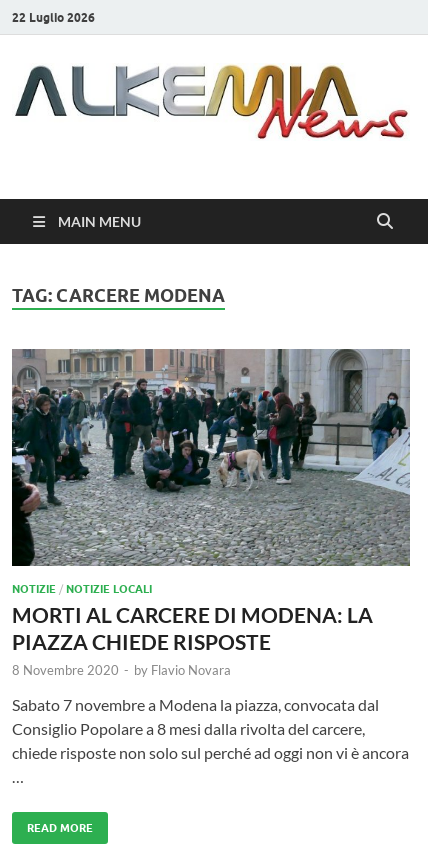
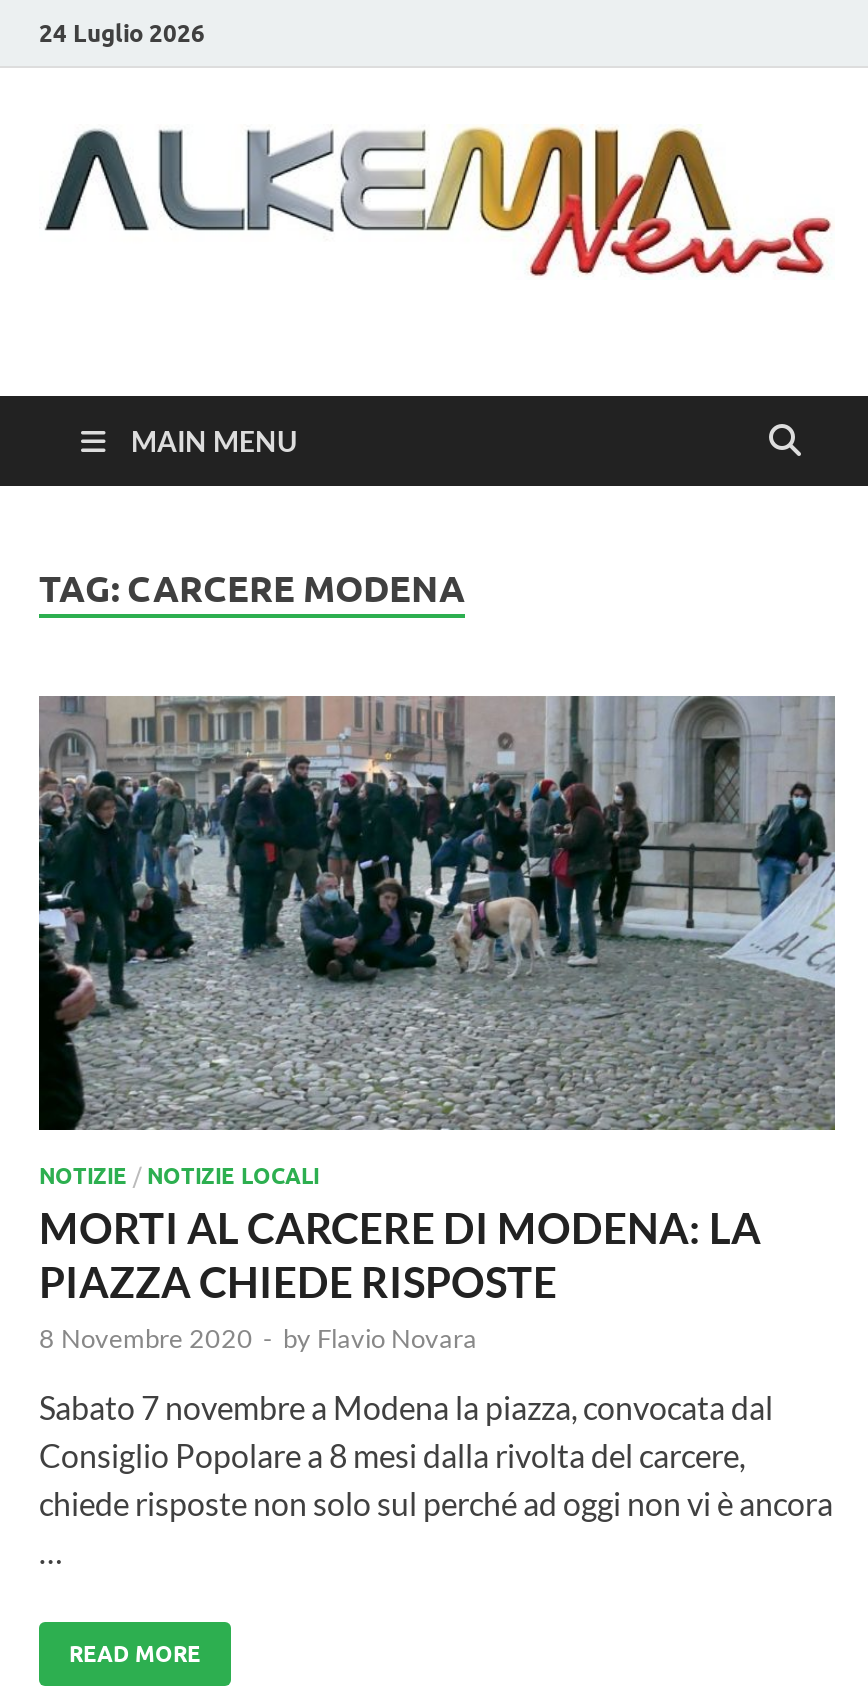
[12,9,95,24] 22 Luglio 2026 -> [39,17,205,47] 24 Luglio 2026

